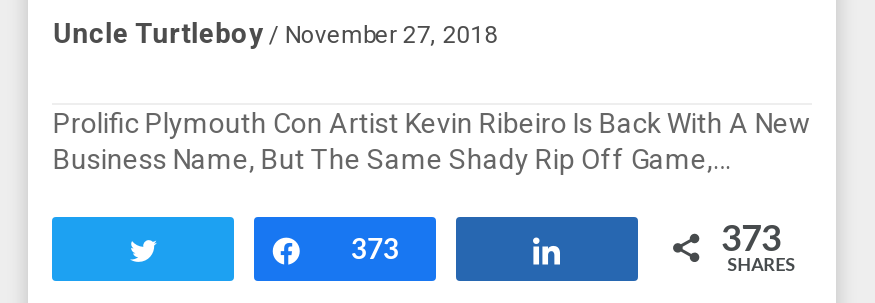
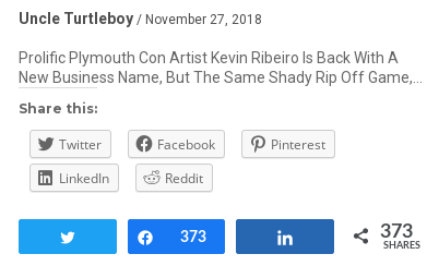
[53,107,811,175] Prolific Plymouth Con Artist Kevin Ribeiro Is Back With A New | Business Name, But The Same Shady Rip Off Game,… -> [18,49,422,187] Prolific Plymouth Con Artist Kevin Ribeiro Is Back With A | New Business Name, But The Same Shady Rip Off Game,… | Share this: | Twitter | Facebook | Pinterest | LinkedIn | Reddit

